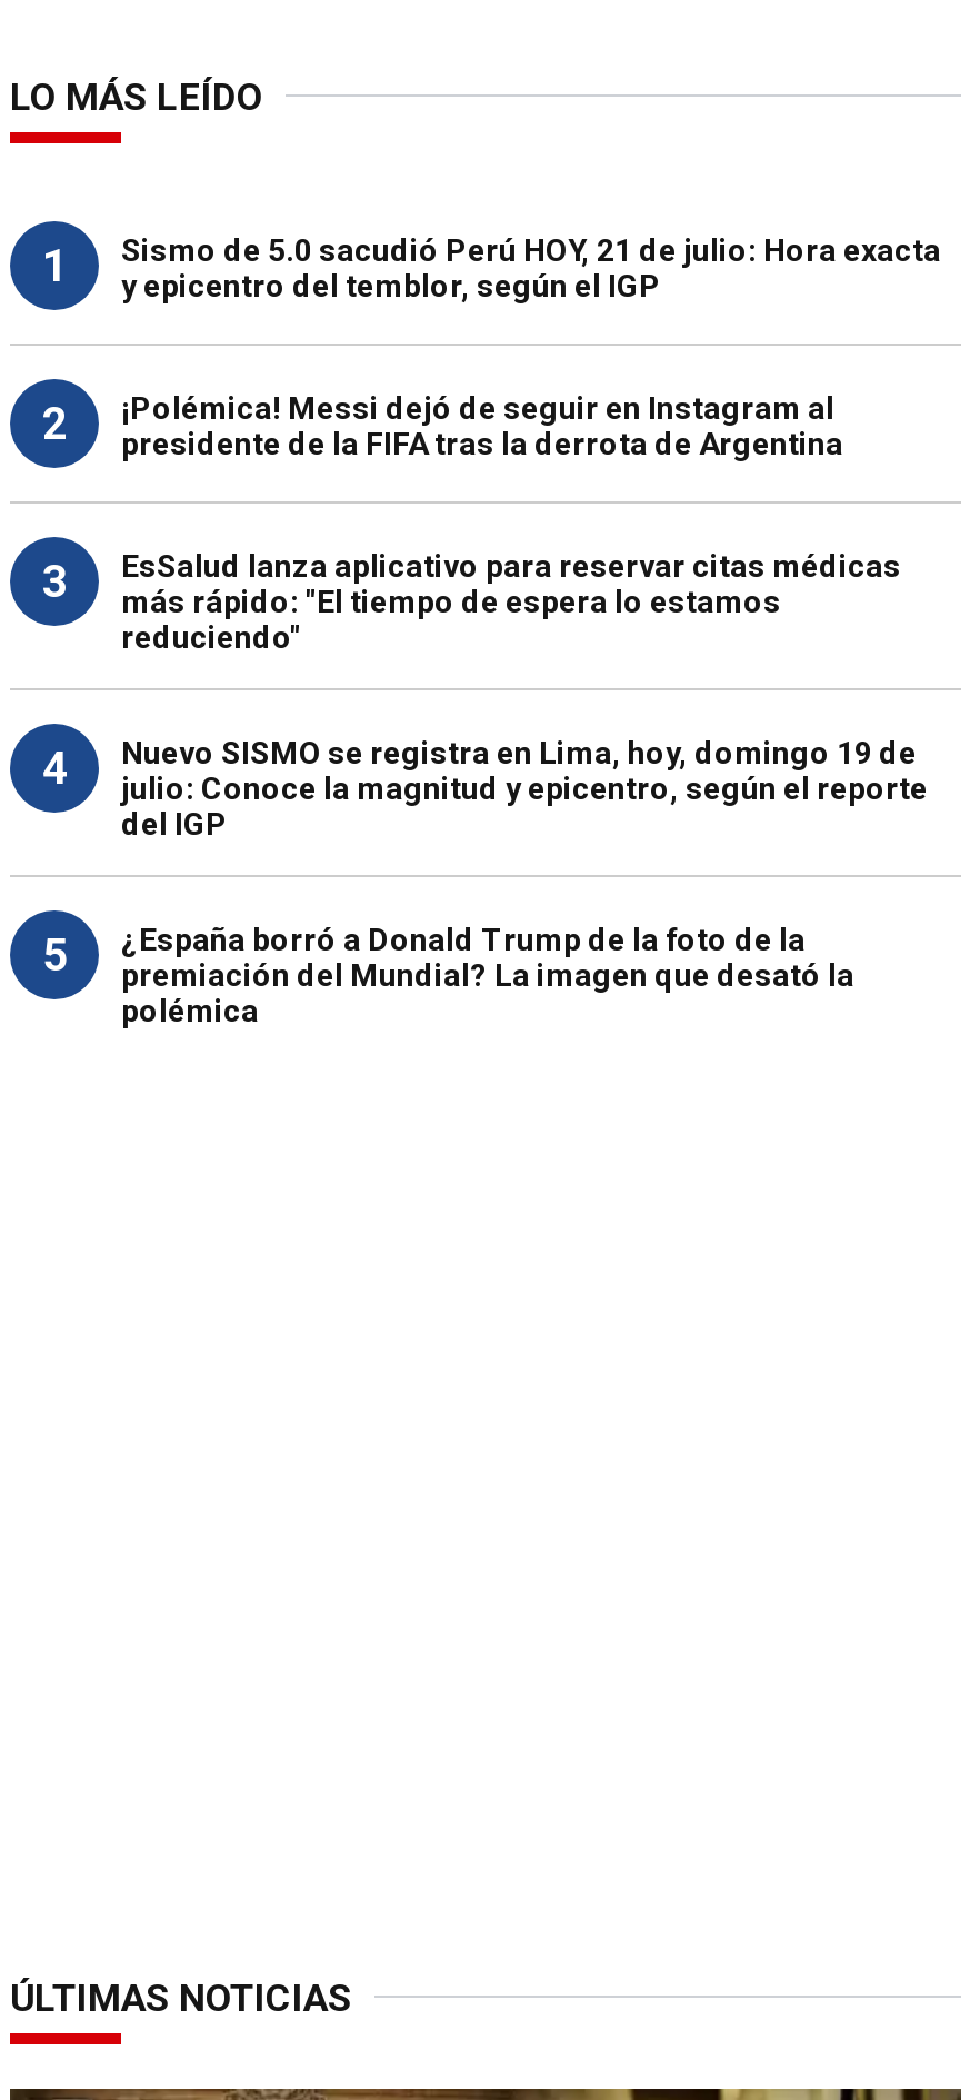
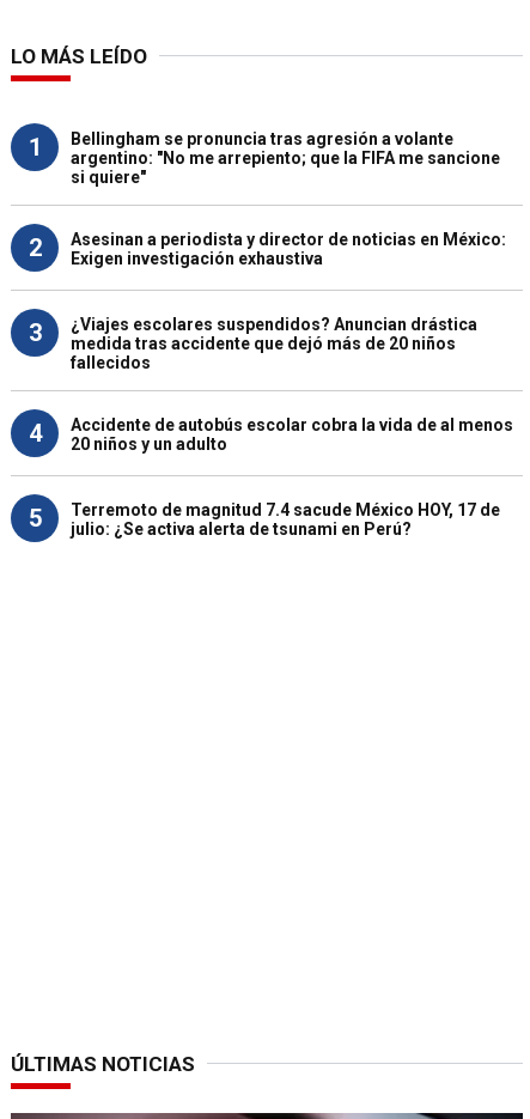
[121,231,941,303] Sismo de 5.0 sacudió Perú HOY, 21 de julio: Hora exacta | y epicentro del temblor, según el IGP -> [71,129,500,186] Bellingham se pronuncia tras agresión a volante | argentino: "No me arrepiento; que la FIFA me sancione | si quiere"
[121,389,843,460] ¡Polémica! Messi dejó de seguir en Instagram al | presidente de la FIFA tras la derrota de Argentina -> [71,229,506,268] Asesinan a periodista y director de noticias en México: | Exigen investigación exhaustiva
[121,547,901,654] EsSalud lanza aplicativo para reservar citas médicas | más rápido: "El tiempo de espera lo estamos | reduciendo" -> [71,314,477,372] ¿Viajes escolares suspendidos? Anuncian drástica | medida tras accidente que dejó más de 20 niños | fallecidos
[121,734,928,841] Nuevo SISMO se registra en Lima, hoy, domingo 19 de | julio: Conoce la magnitud y epicentro, según el reporte | del IGP -> [71,415,513,453] Accidente de autobús escolar cobra la vida de al menos | 20 niños y un adulto
[121,921,854,1027] ¿España borró a Donald Trump de la foto de la | premiación del Mundial? La imagen que desató la | polémica -> [71,500,500,538] Terremoto de magnitud 7.4 sacude México HOY, 17 de | julio: ¿Se activa alerta de tsunami en Perú?

